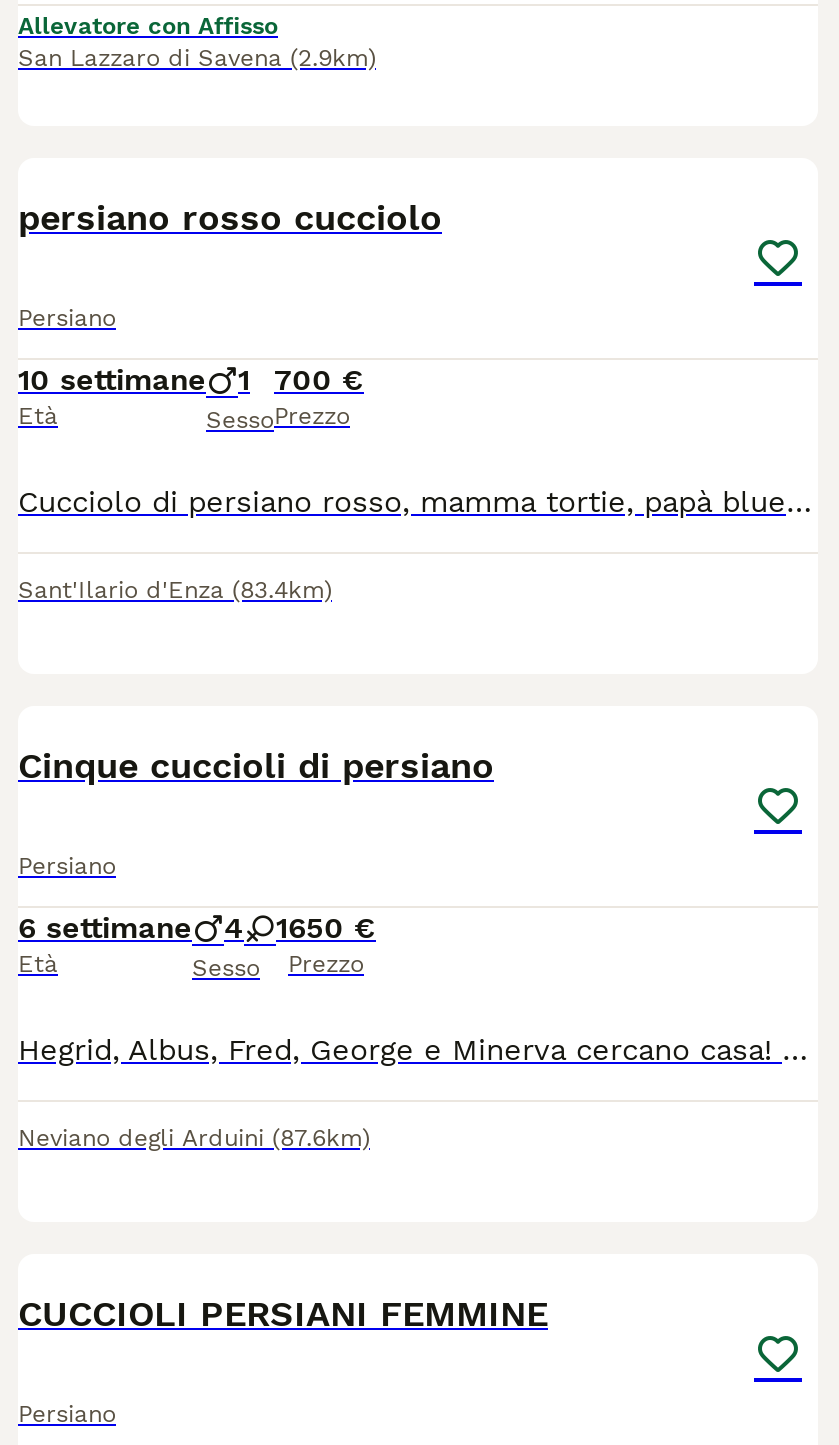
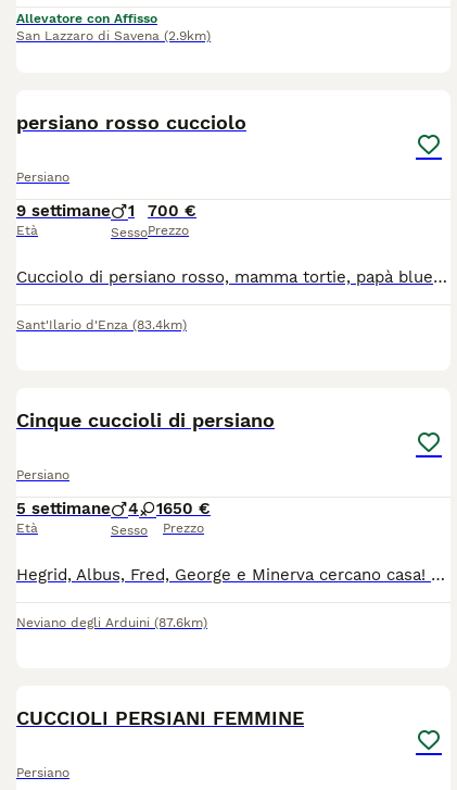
[18,362,364,398] 10 settimane 1 700 € -> [16,201,196,221] 9 settimane 1 700 €
[18,910,376,946] 6 settimane 4 1 650 € -> [16,499,211,518] 5 settimane 4 1 650 €

